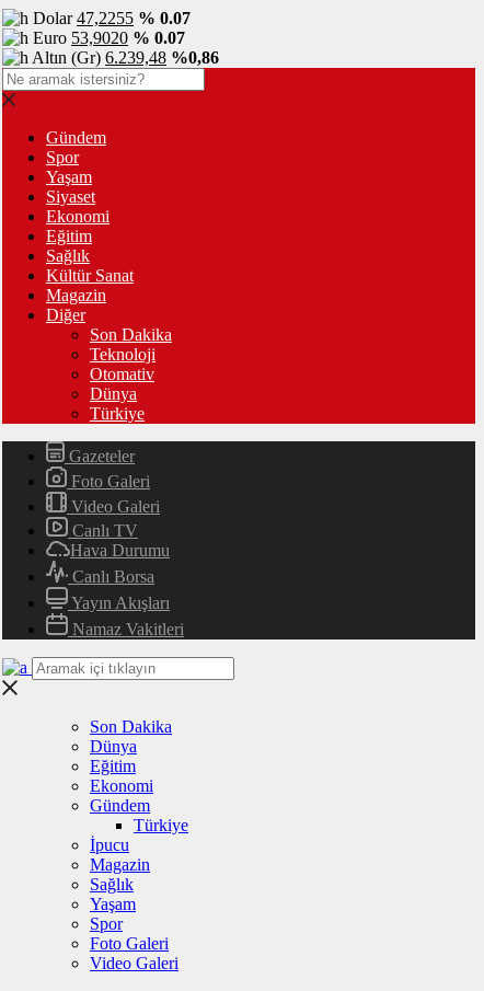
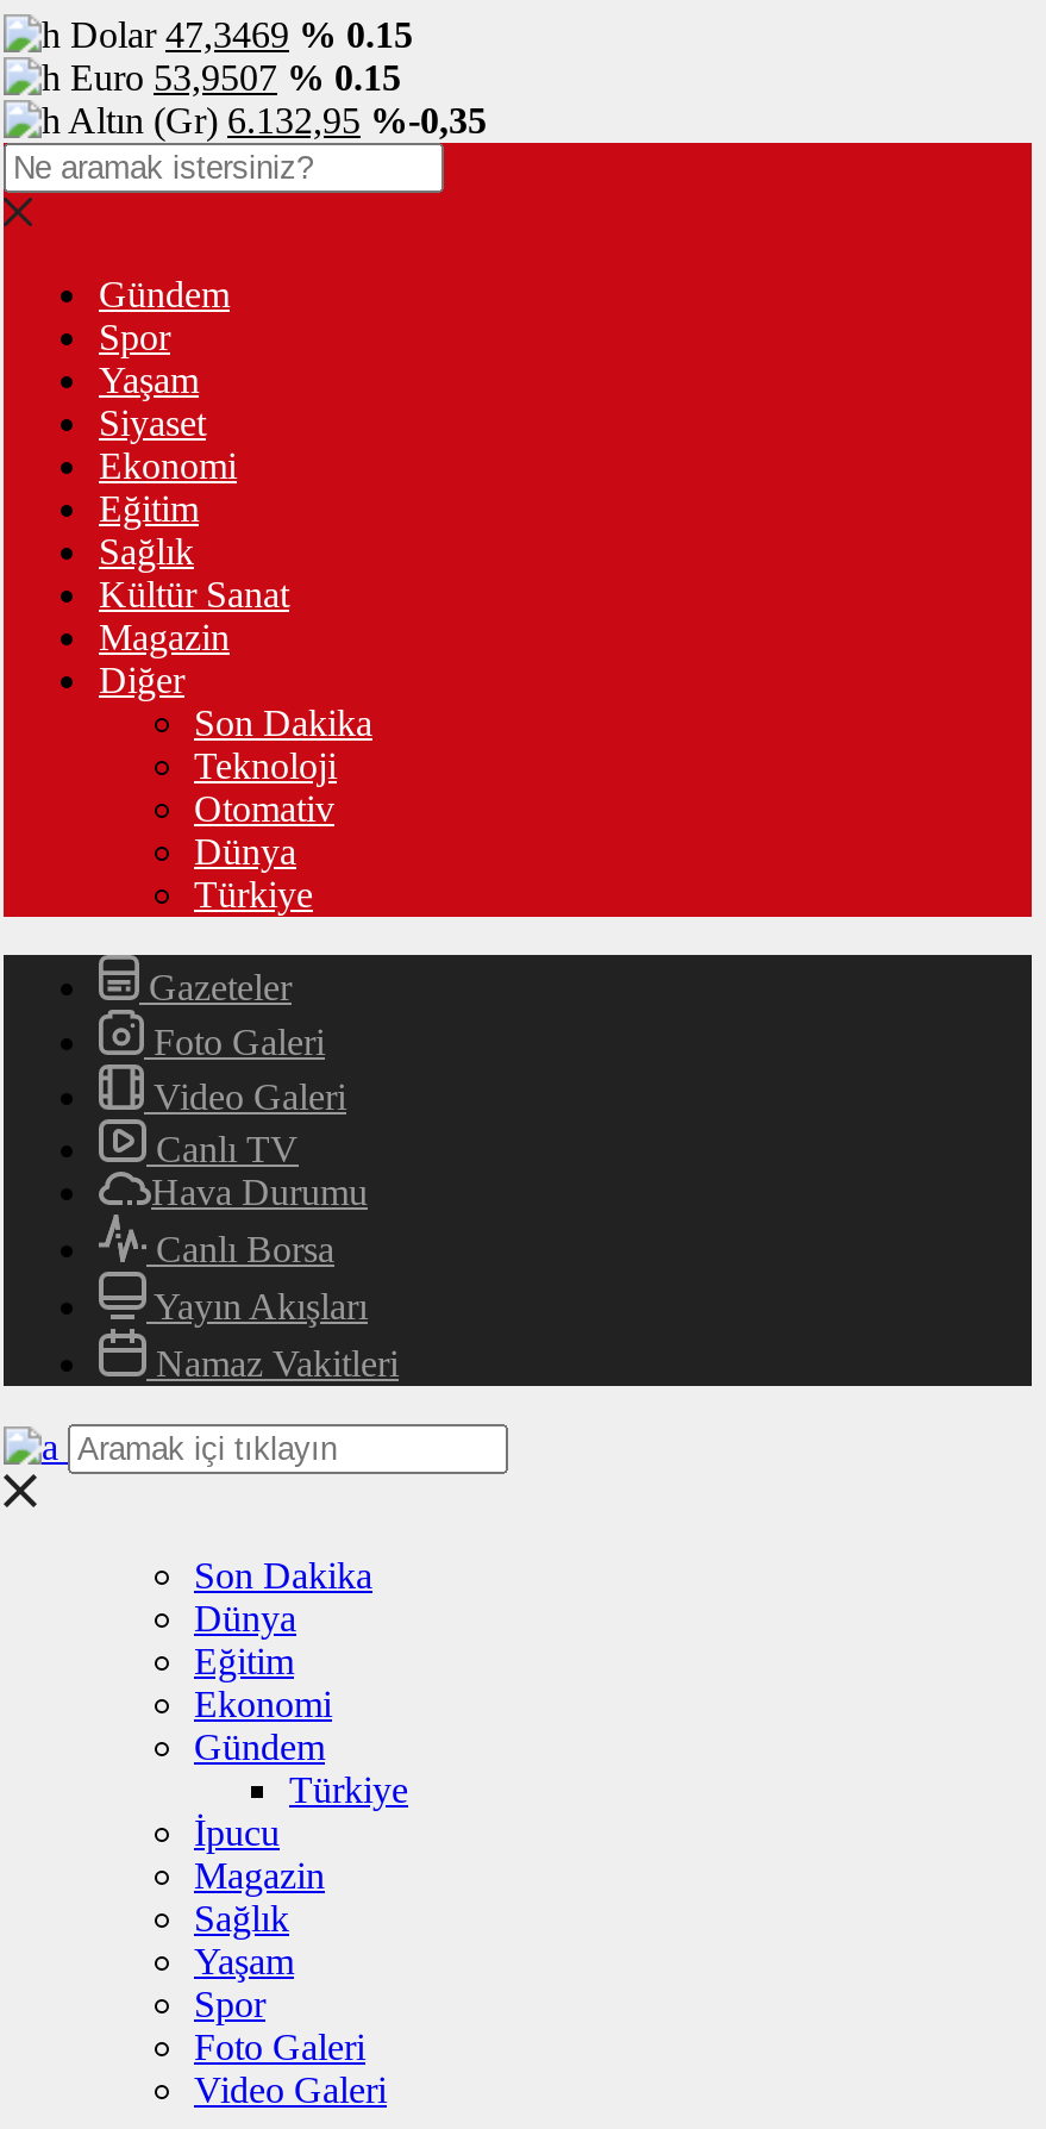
[33,9,191,27] Dolar 47,2255 % 0.07 -> [70,14,413,55] Dolar 47,3469 % 0.15
[33,28,185,47] Euro 53,9020 % 0.07 -> [70,57,401,98] Euro 53,9507 % 0.15
[32,48,219,67] Altın (Gr) 6.239,48 %0,86 -> [68,100,487,141] Altın (Gr) 6.132,95 %-0,35

